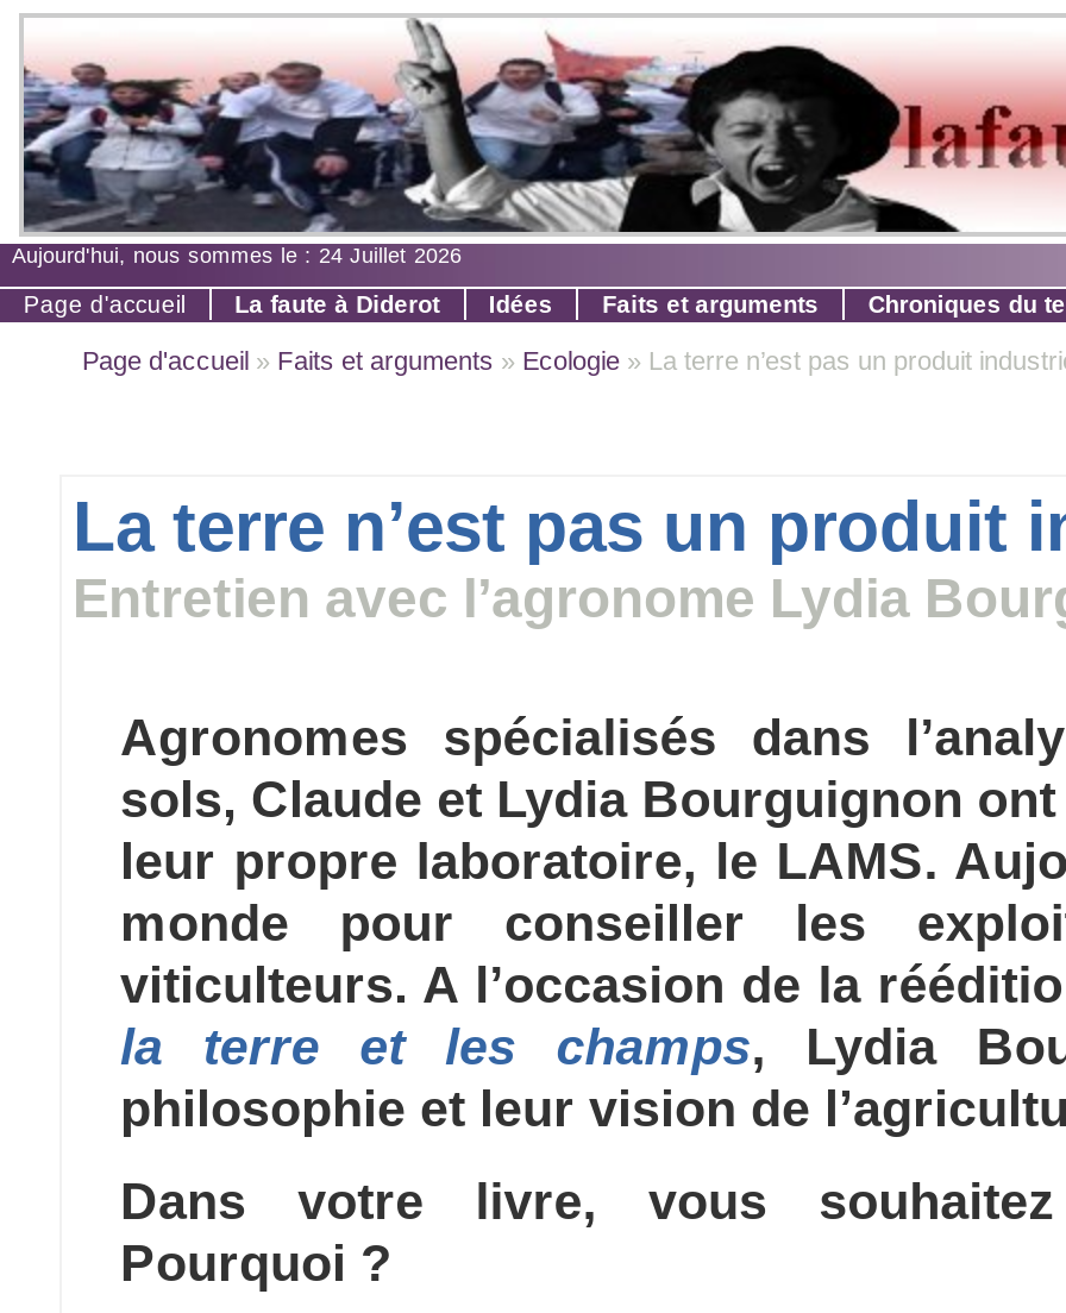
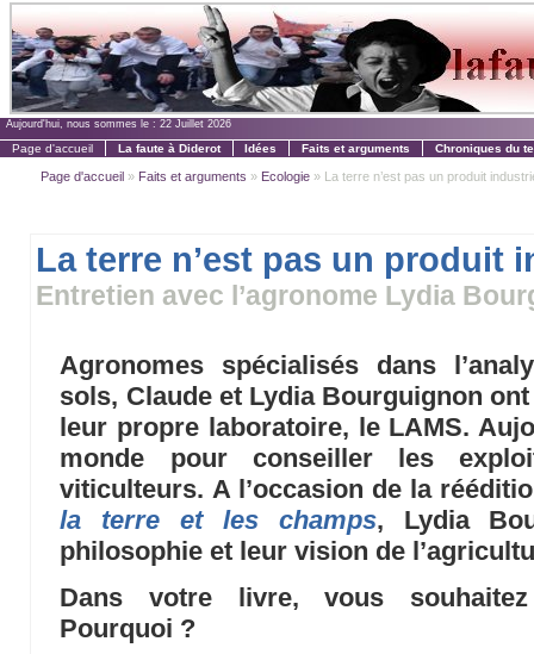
[12,244,462,268] Aujourd'hui, nous sommes le :24 Juillet 2026 -> [6,118,231,130] Aujourd'hui, nous sommes le :22 Juillet 2026

